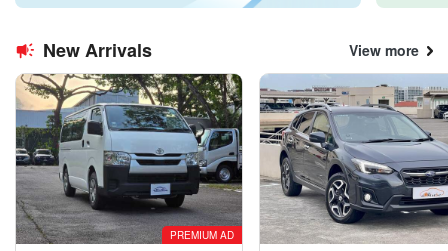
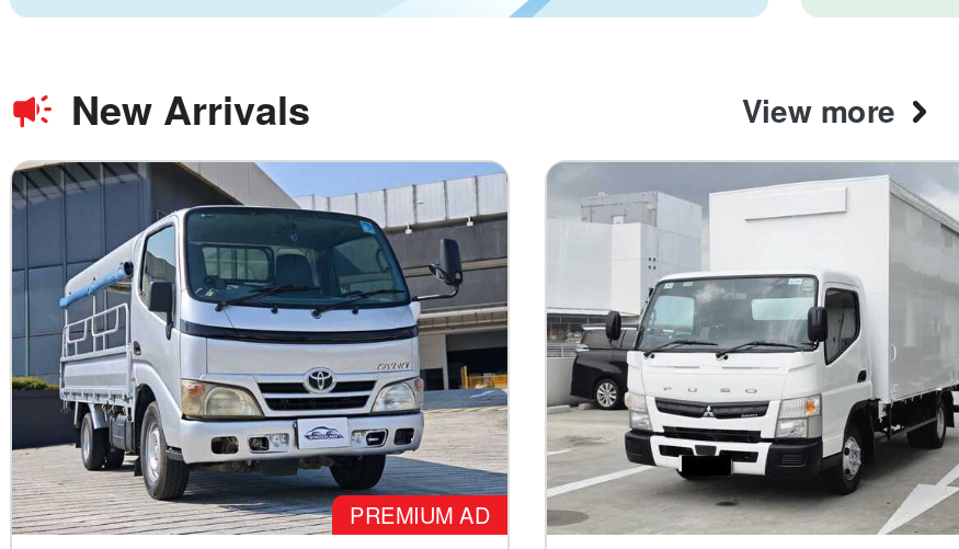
[16,73,243,244] [image] -> [10,160,510,533] [image]
[259,75,445,242] [image] -> [545,162,952,533] [image]

